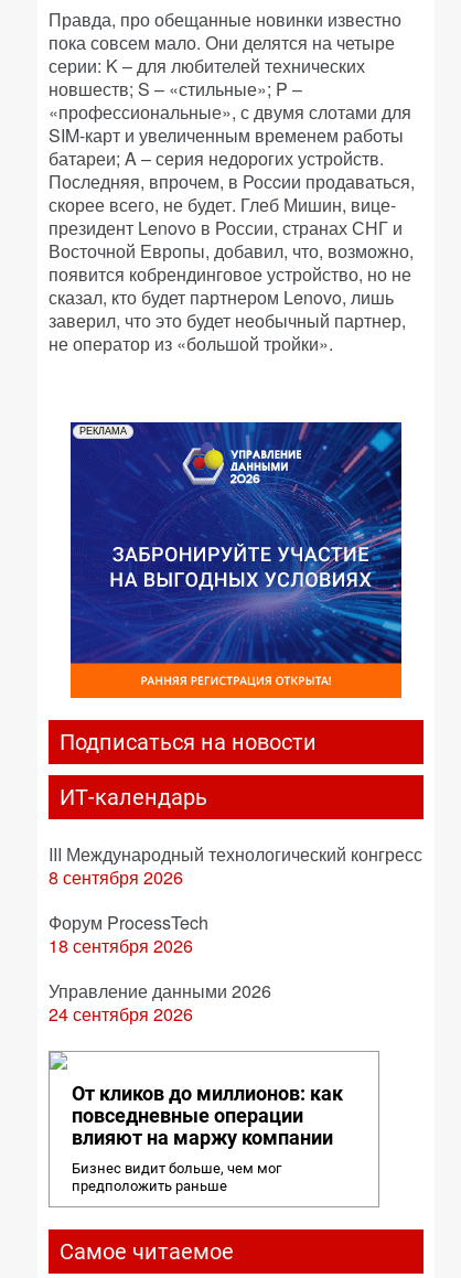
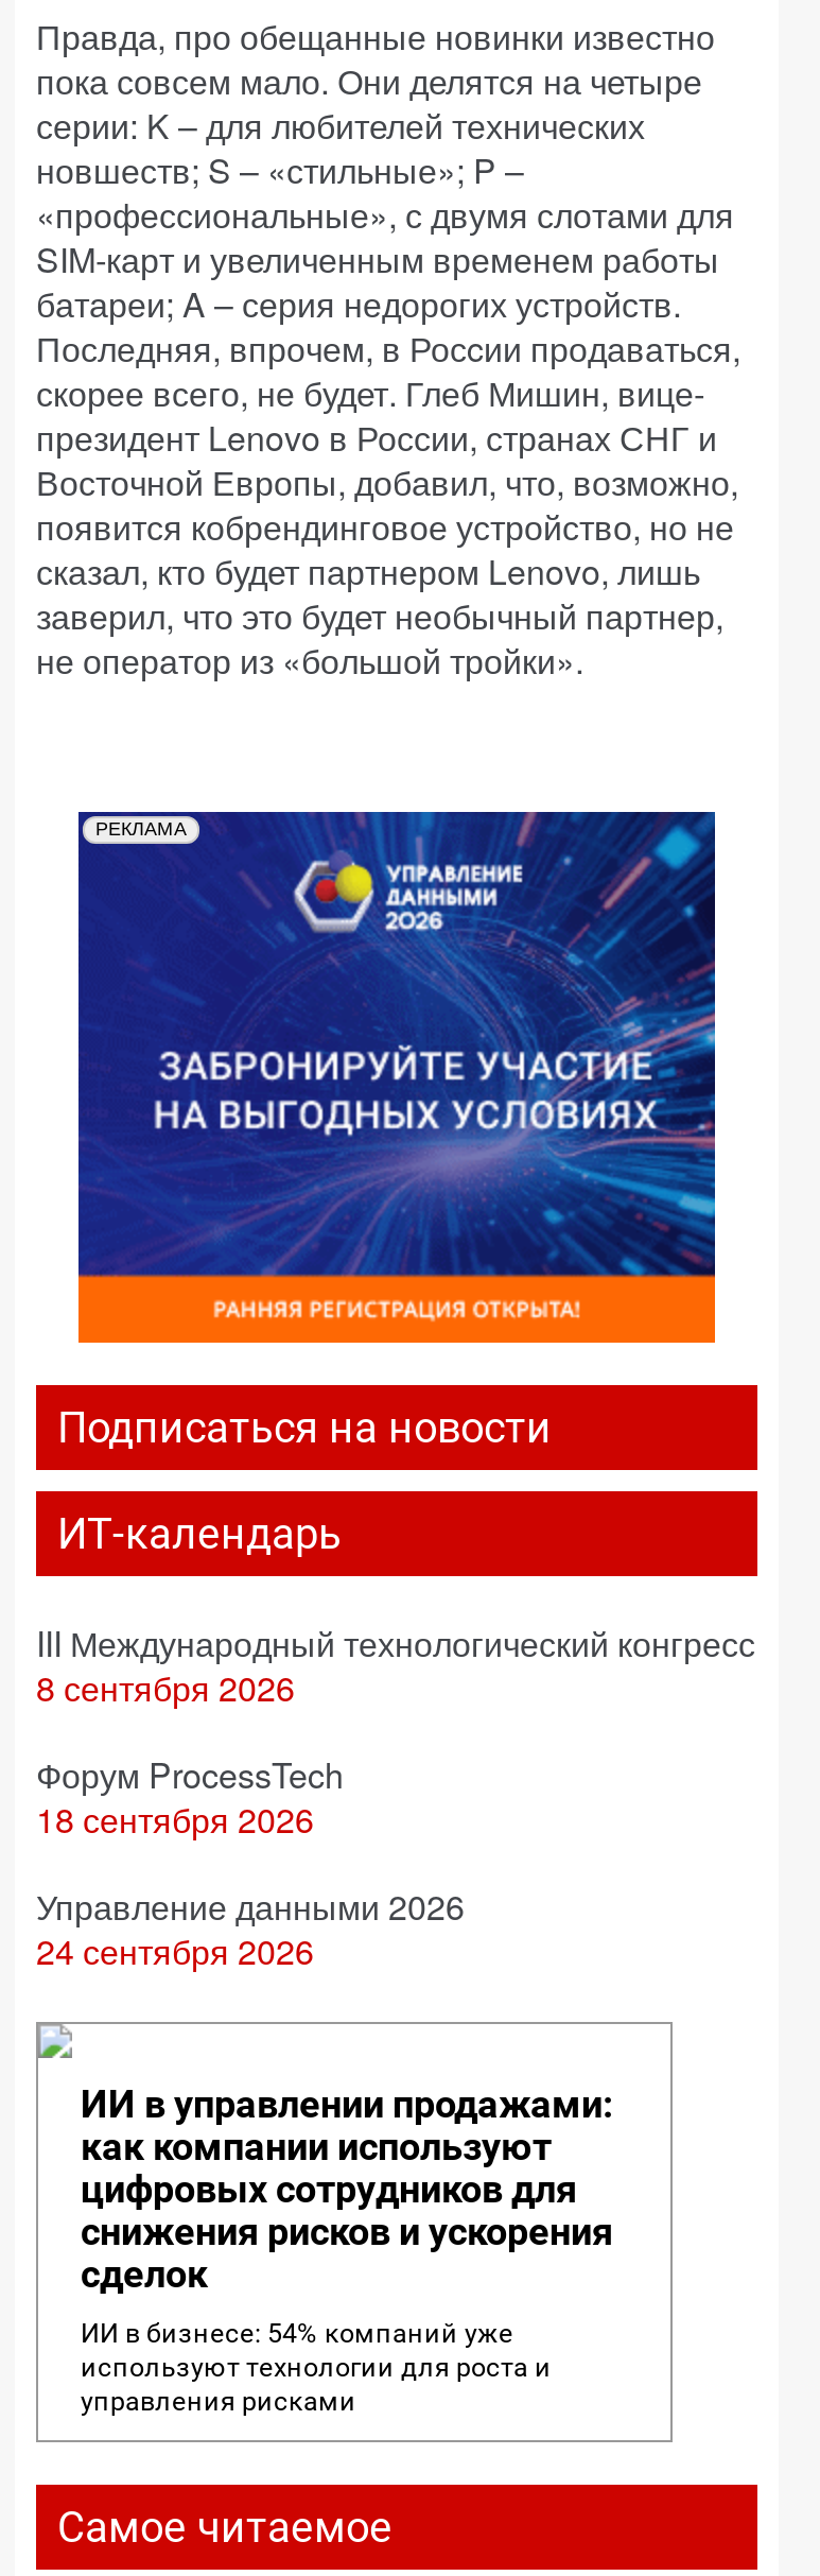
[72,1081,343,1149] От кликов до миллионов: как | повседневные операции | влияют на маржу компании -> [81,2081,613,2295] ИИ в управлении продажами: | как компании используют | цифровых сотрудников для | снижения рисков и ускорения | сделок
[72,1160,281,1194] Бизнес видит больше, чем мог | предположить раньше -> [81,2316,552,2416] ИИ в бизнесе: 54% компаний уже | используют технологии для роста и | управления рисками

